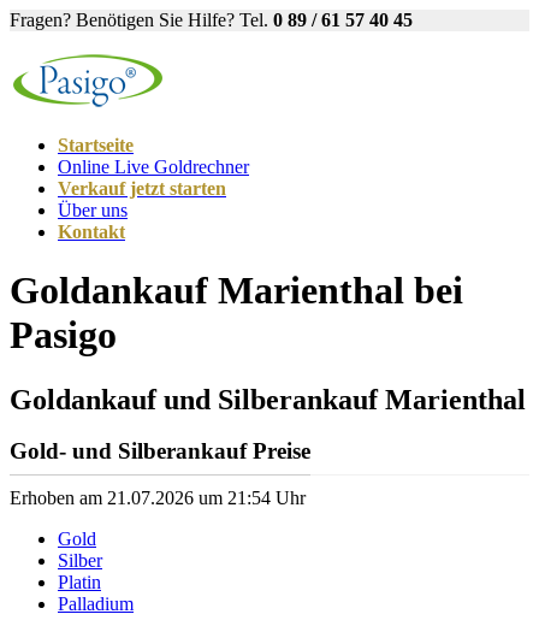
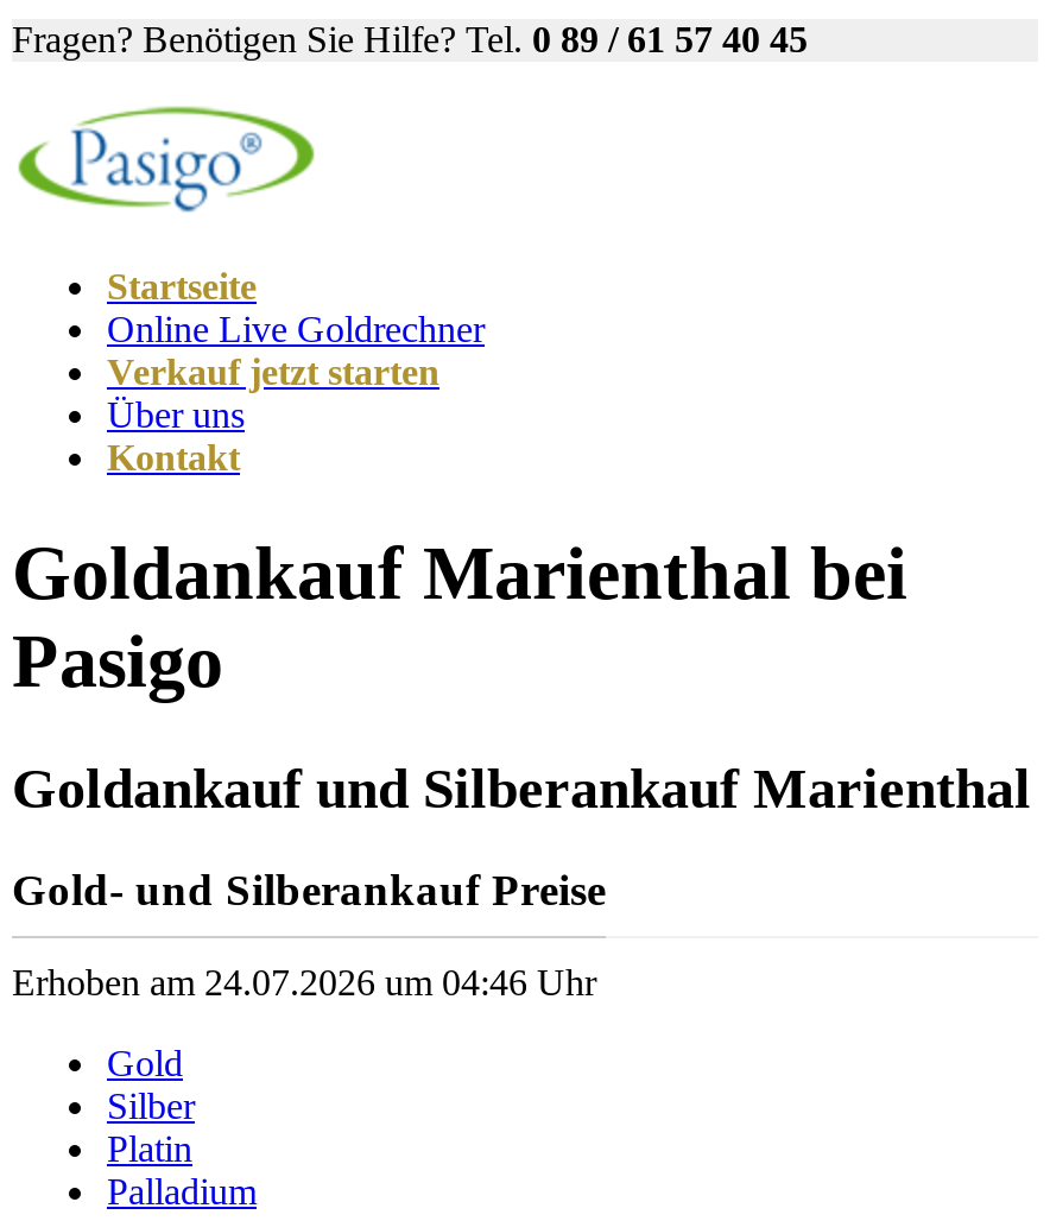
[10,487,306,508] Erhoben am 21.07.2026 um 21:54 Uhr -> [12,962,596,1002] Erhoben am 24.07.2026 um 04:46 Uhr

